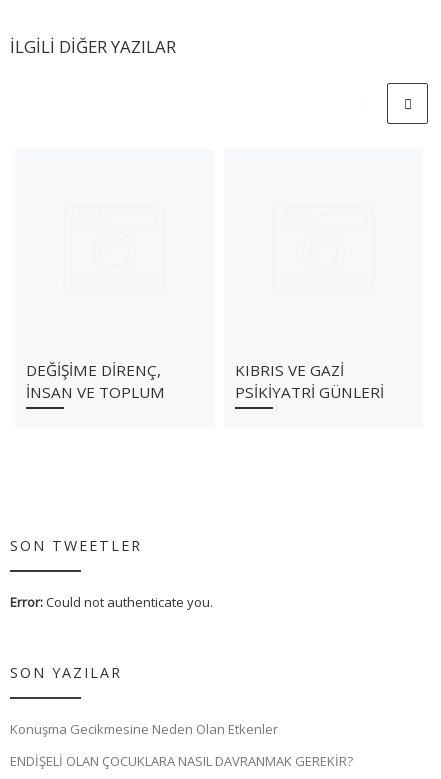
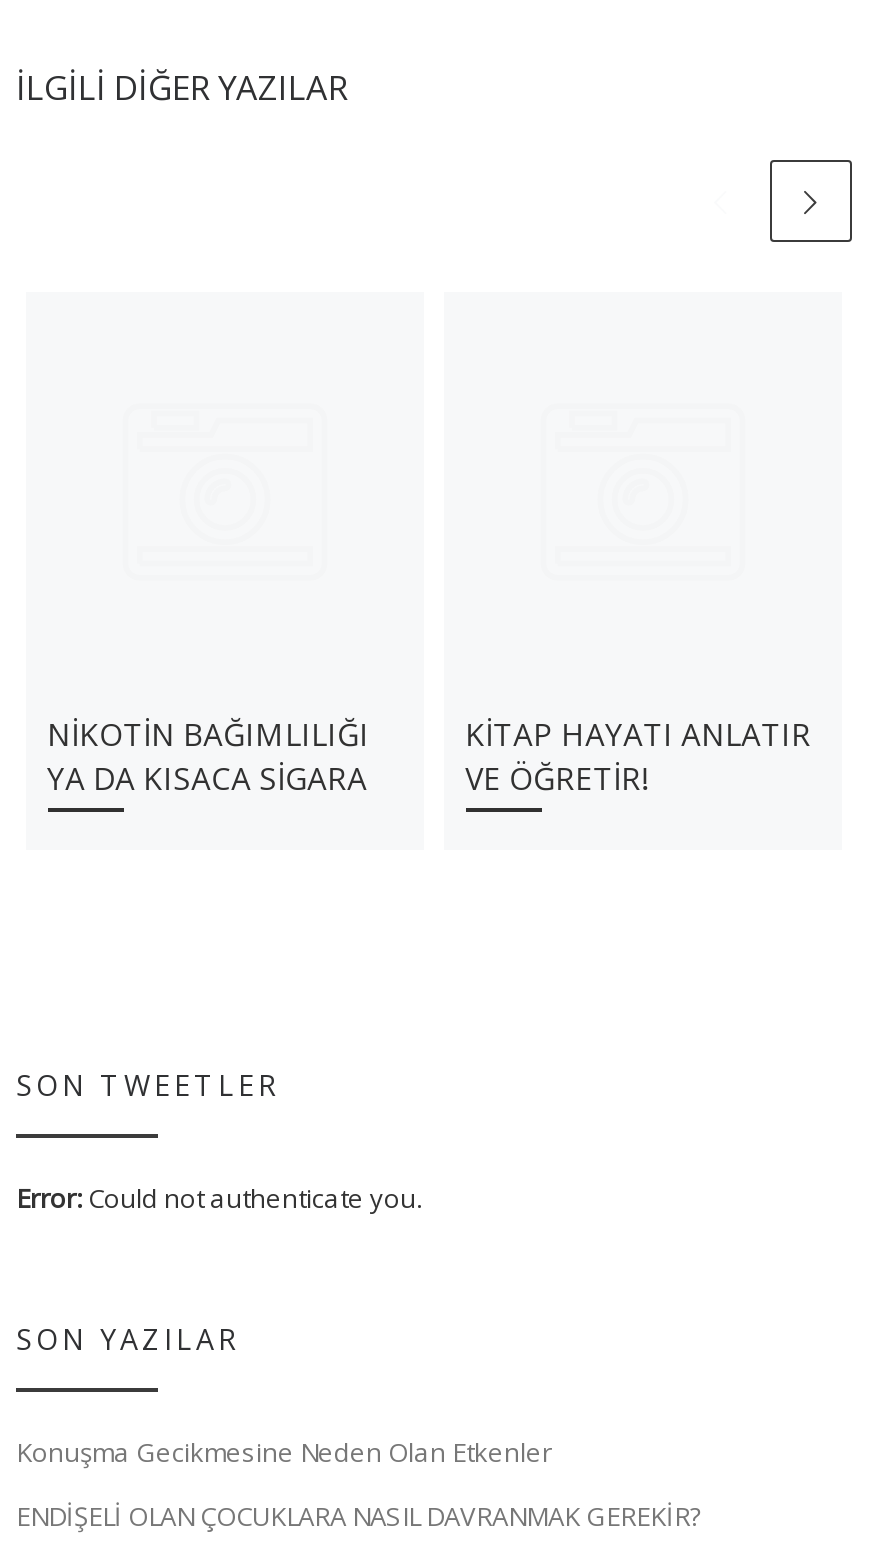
[26,360,165,402] DEĞİŞİME DİRENÇ, | İNSAN VE TOPLUM -> [47,714,369,798] NİKOTİN BAĞIMLILIĞI | YA DA KISACA SİGARA
[235,360,384,402] KIBRIS VE GAZİ | PSİKİYATRİ GÜNLERİ -> [465,714,811,798] KİTAP HAYATI ANLATIR | VE ÖĞRETİR!

